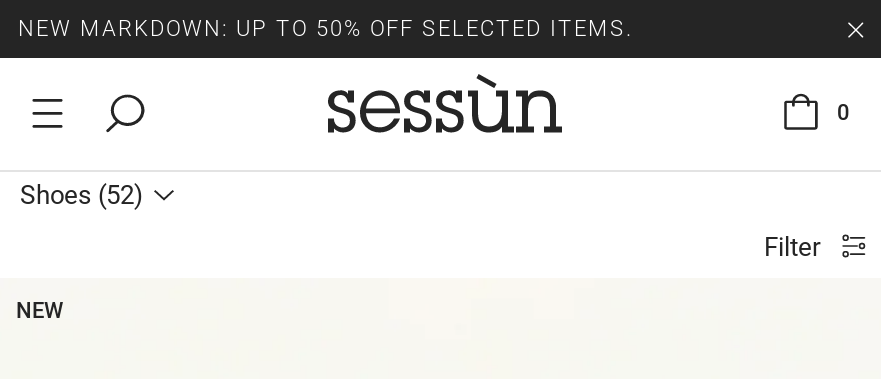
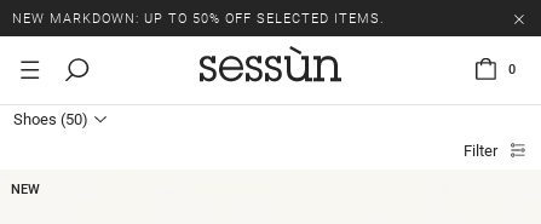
[20,181,144,211] Shoes (52) -> [13,111,88,129] Shoes (50)

